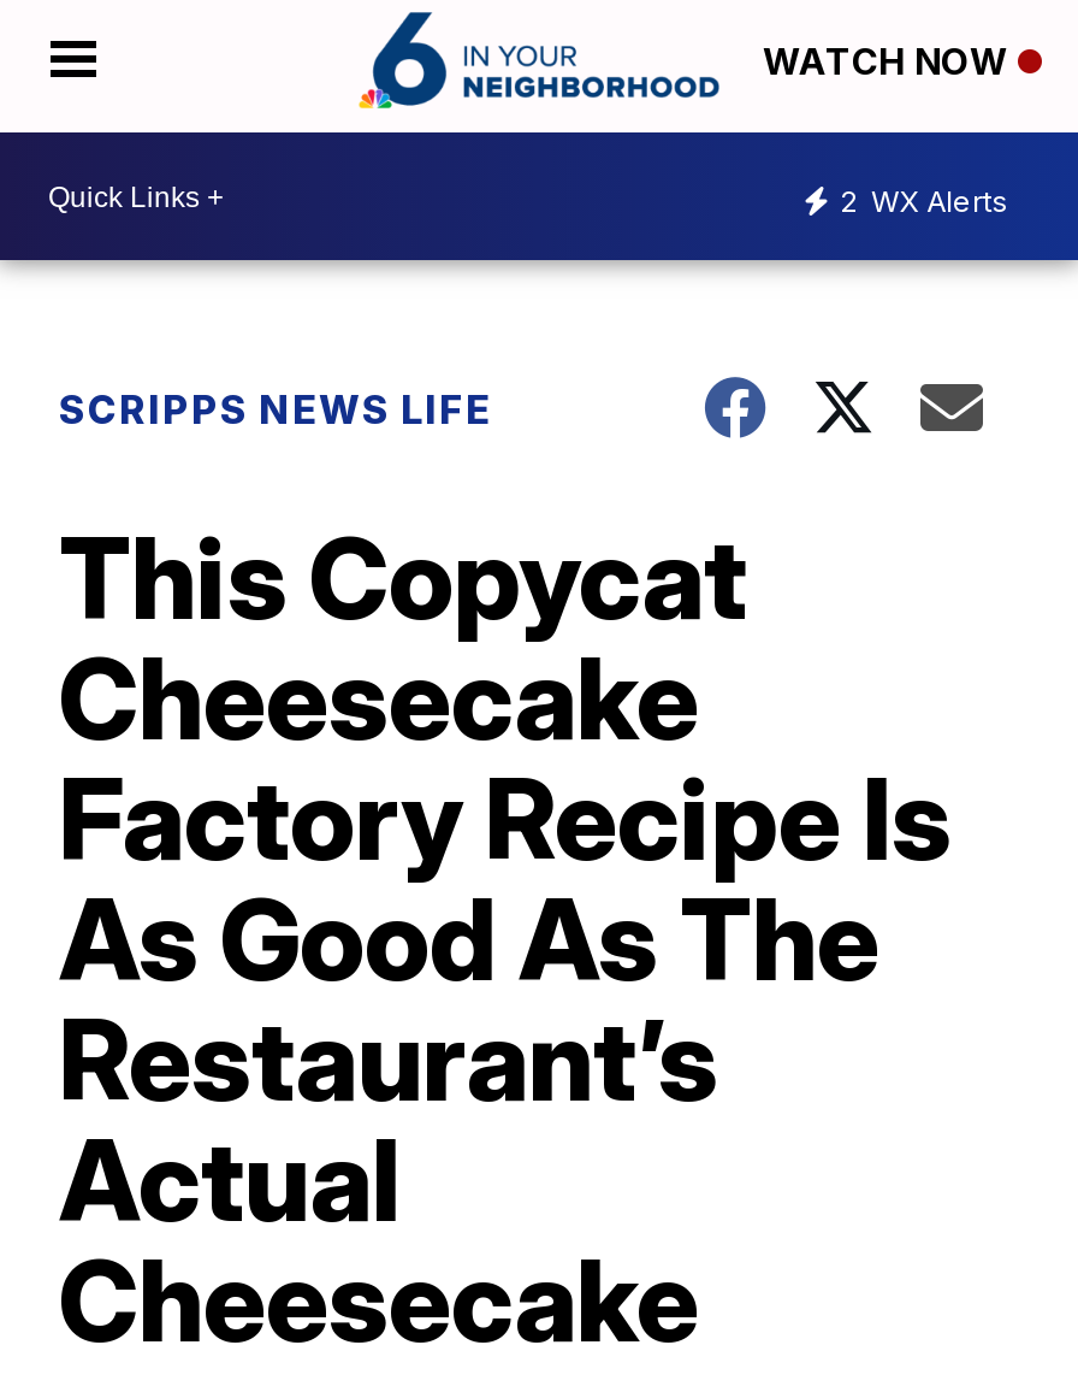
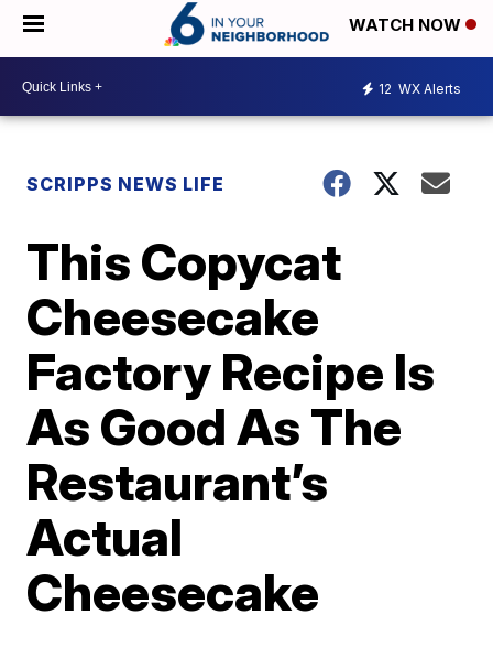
[840,182,1008,218] 2 WX Alerts -> [379,80,461,96] 12 WX Alerts

